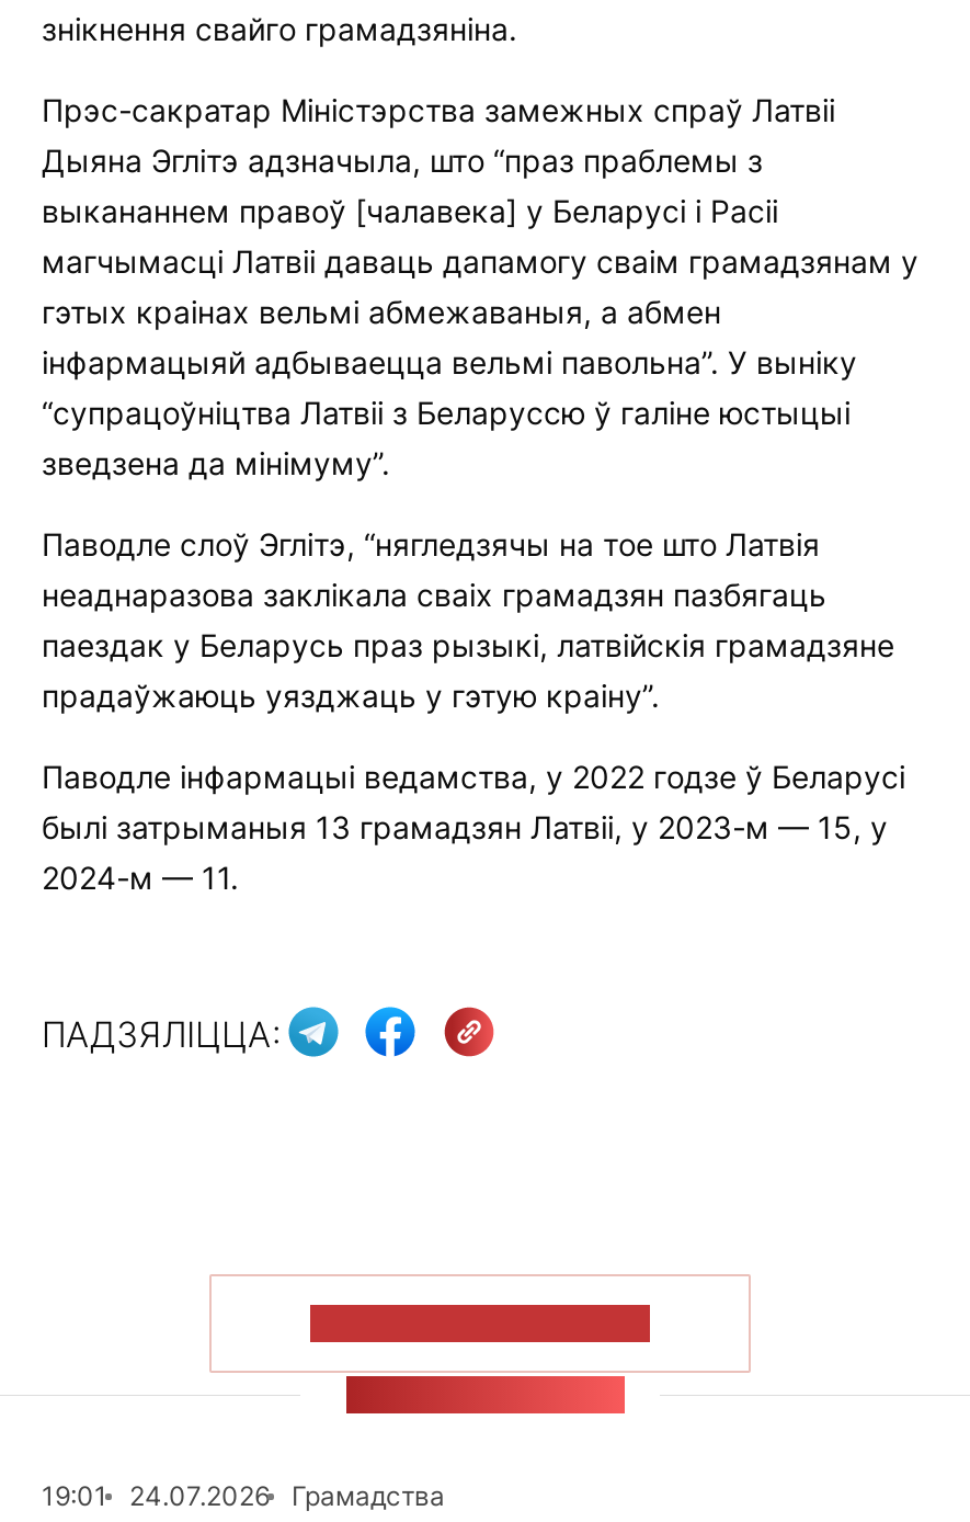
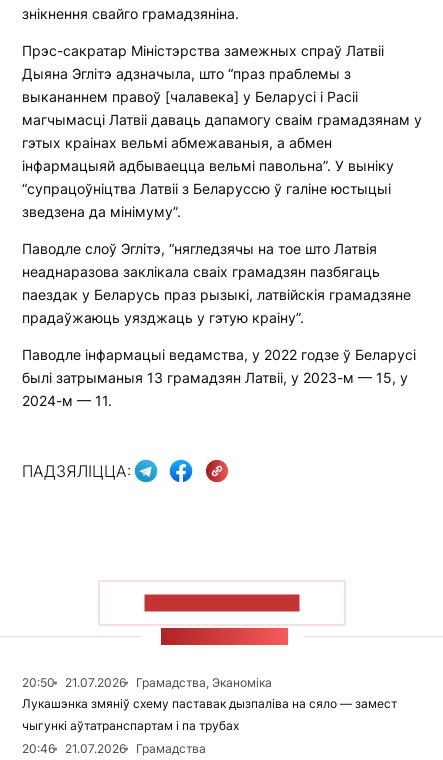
[42,1480,270,1513] 19:01 | 24.07.2026 -> [22,675,397,756] 20:50 | 21.07.2026 | Грамадства, Эканоміка | Лукашэнка змяніў схему паставак дызпаліва на сяло — замест | чыгункі аўтатранспартам і па трубах | 20:46 | 21.07.2026

